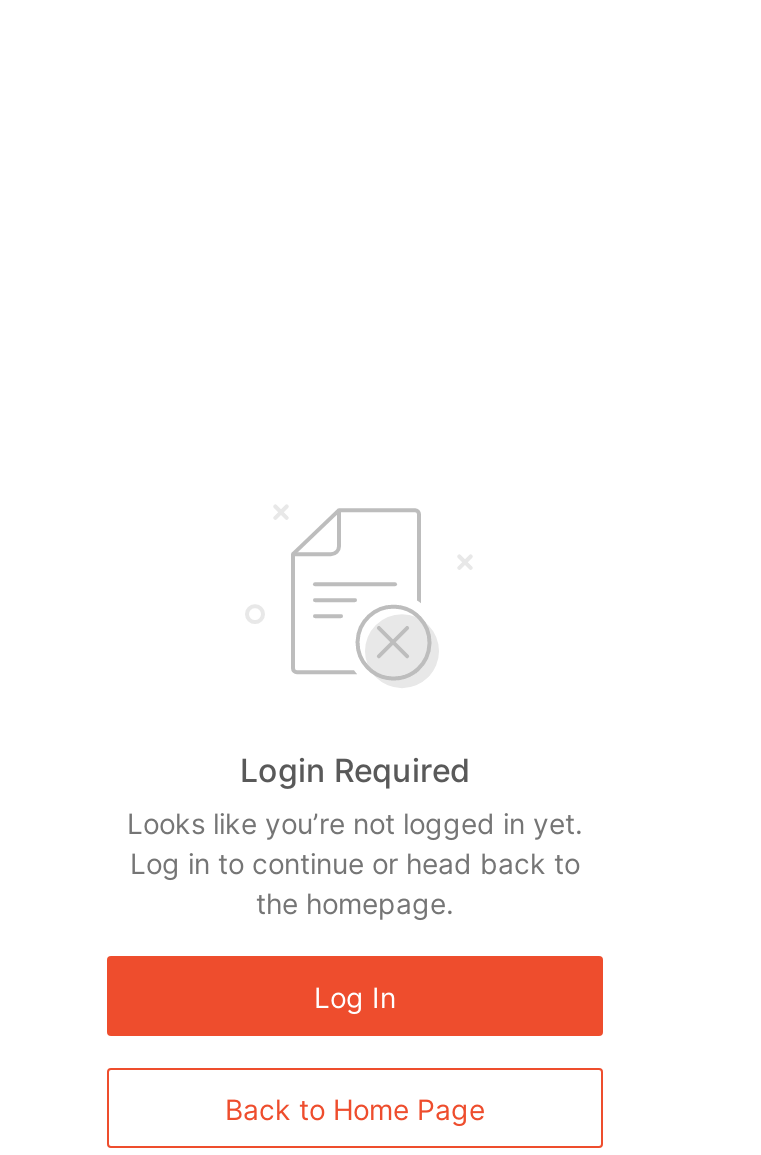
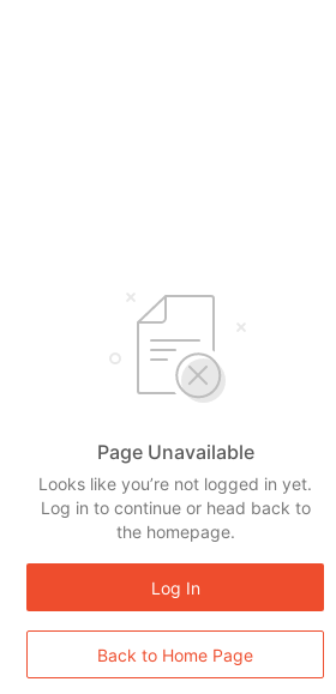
[240,750,470,790] Login Required -> [97,440,254,464] Page Unavailable

